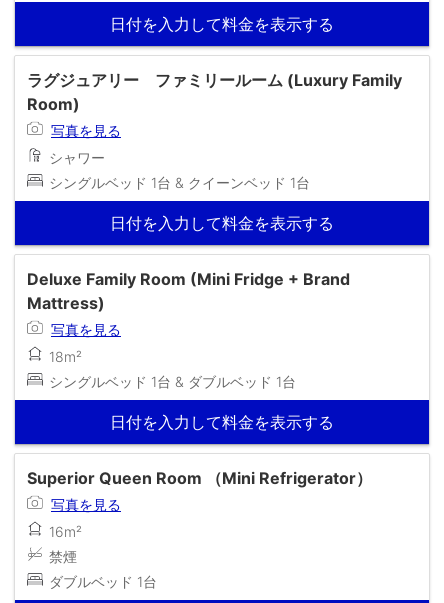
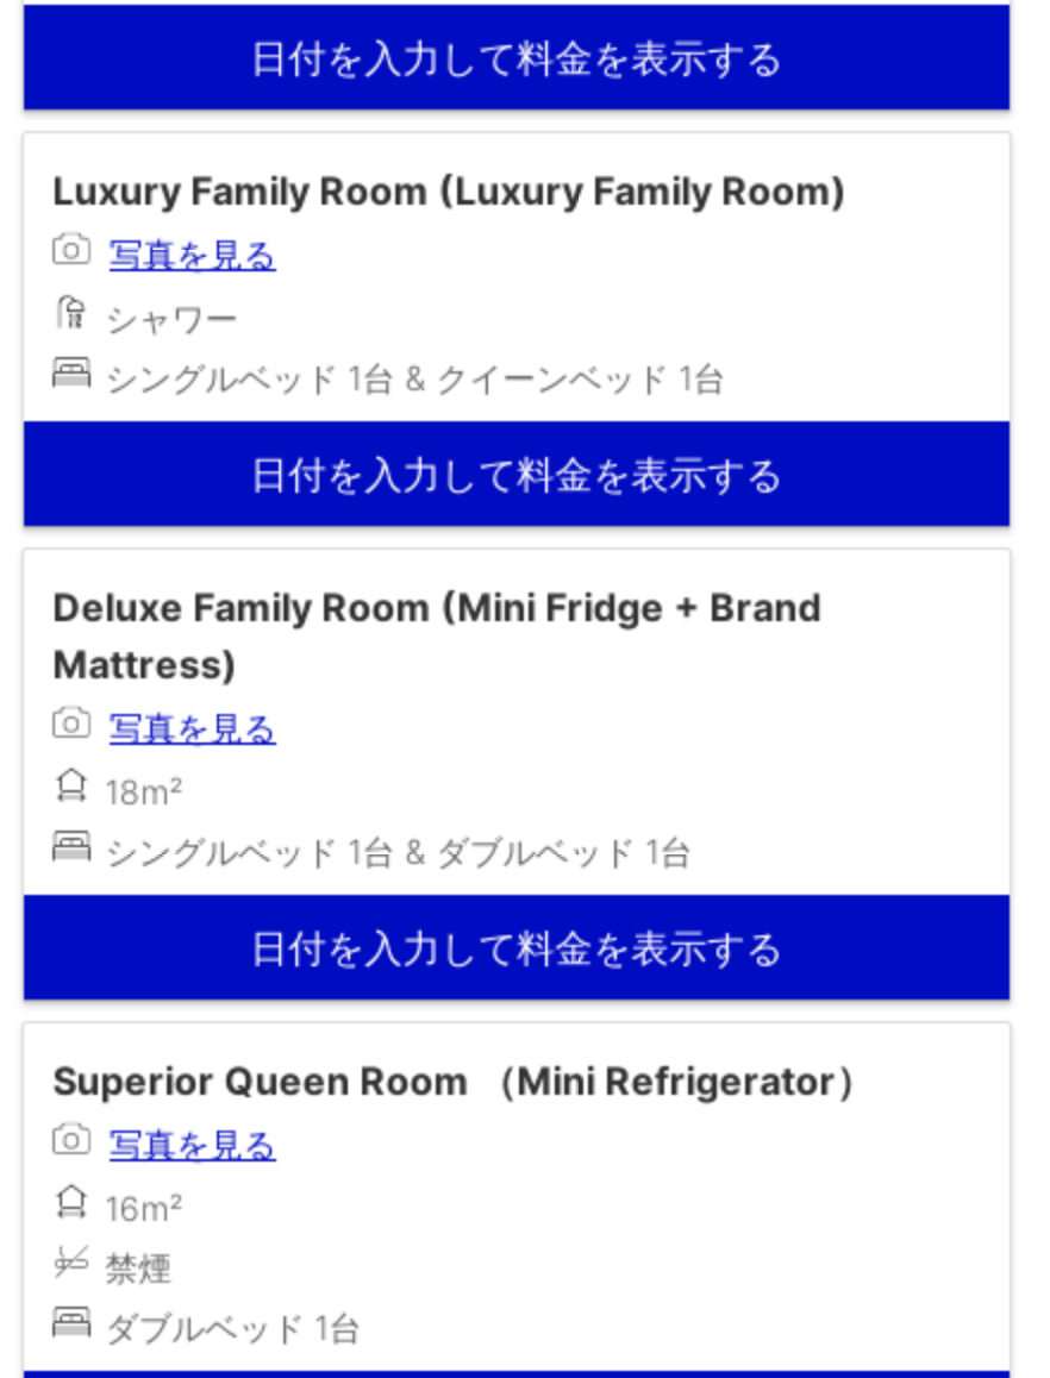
[27,70,402,114] ラグジュアリー ファミリールーム (Luxury Family | Room) -> [52,166,848,214] Luxury Family Room (Luxury Family Room)

